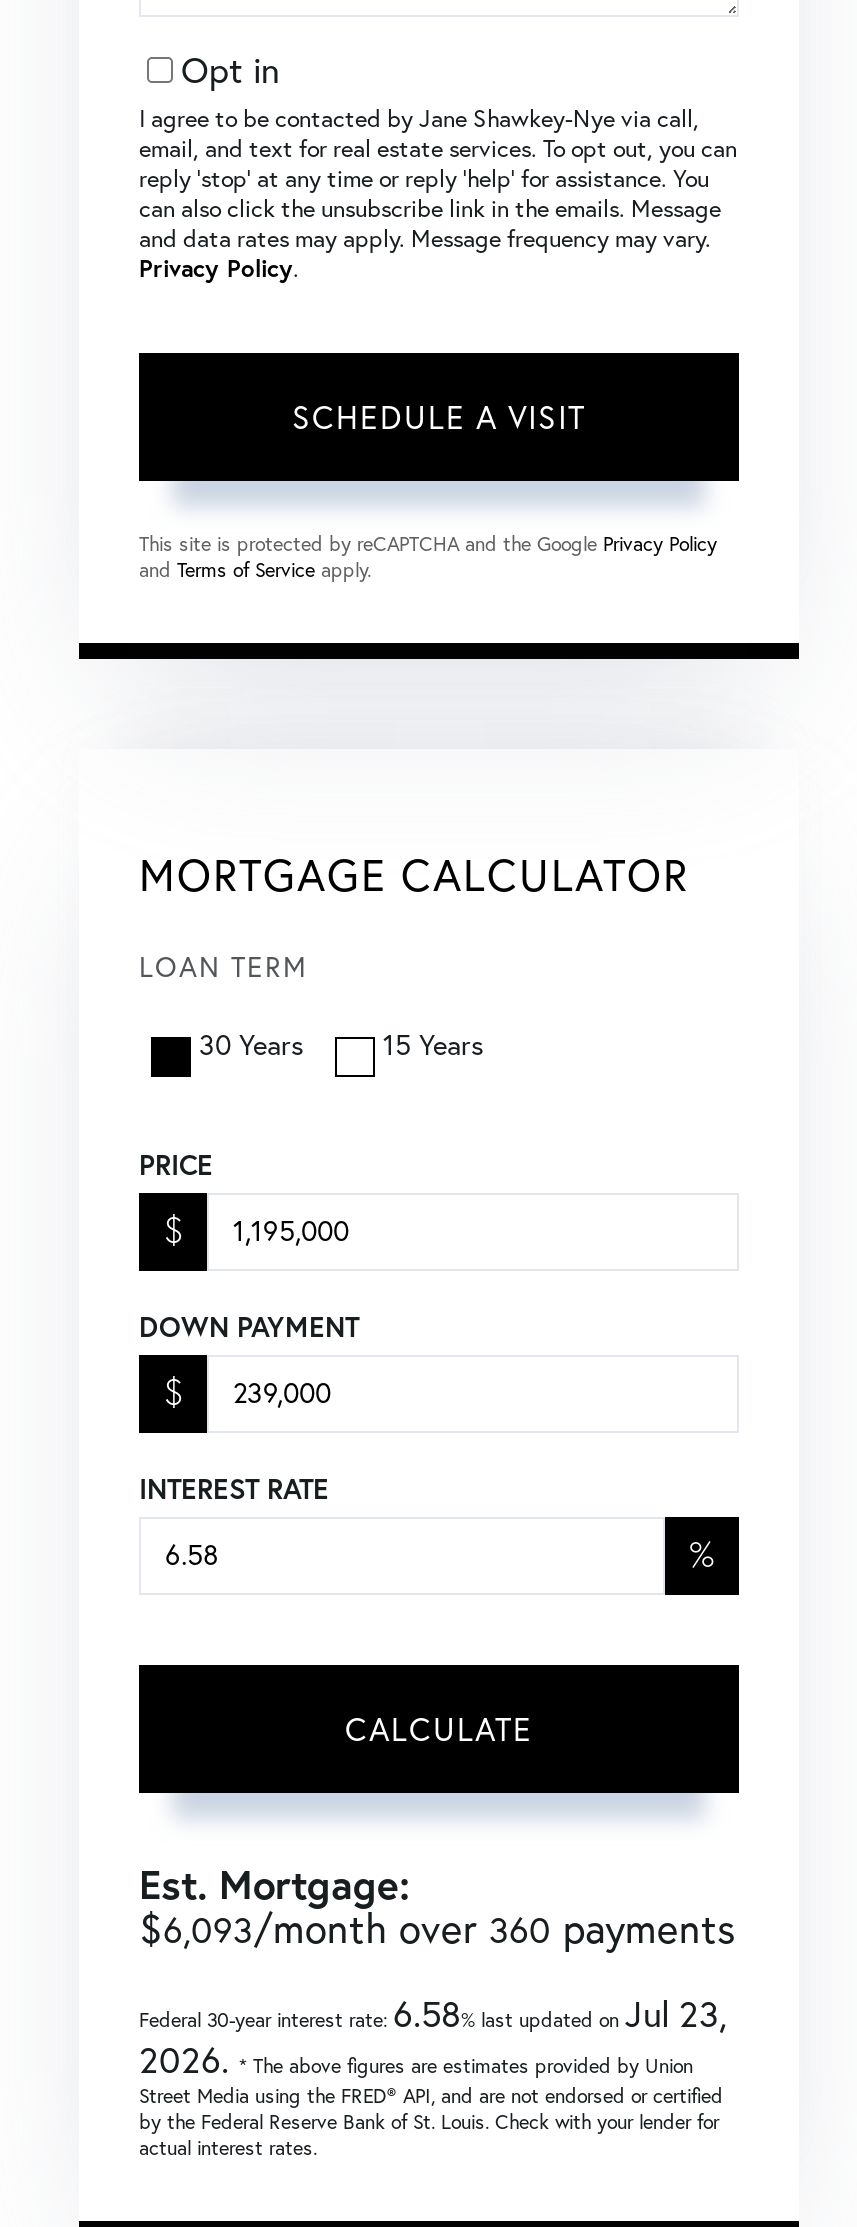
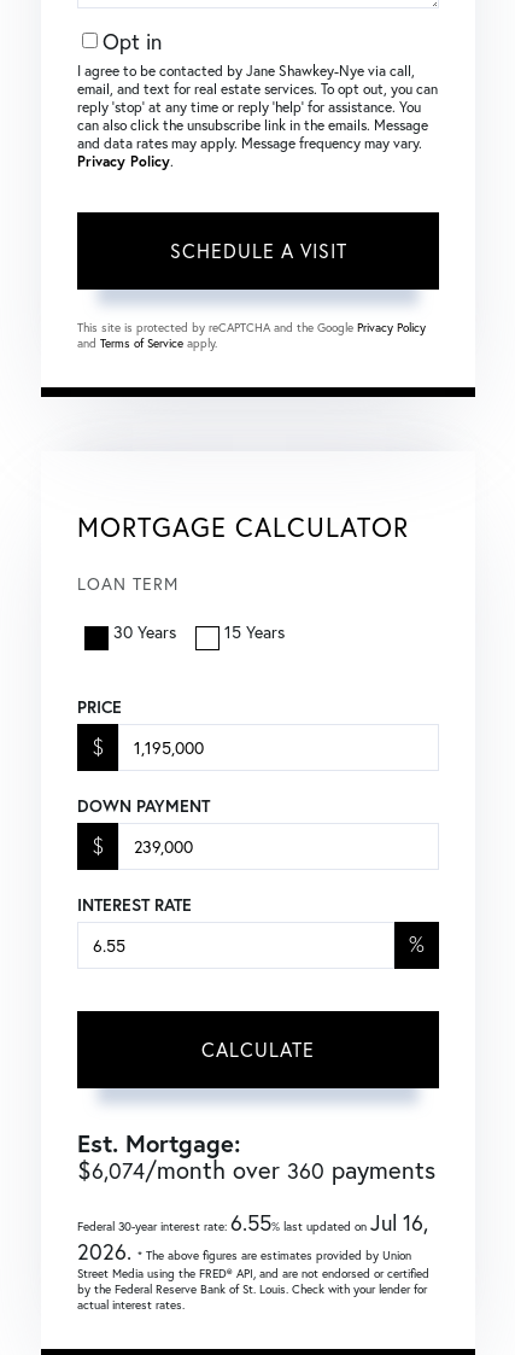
[139,1903,735,1953] $6,093/month over 360 payments -> [77,1154,435,1186] $6,074/month over 360 payments
[139,1991,727,2037] Federal 30-year interest rate: 6.58% last updated onJul 23, -> [77,1208,428,1237] Federal 30-year interest rate: 6.55% last updated onJul 16,

